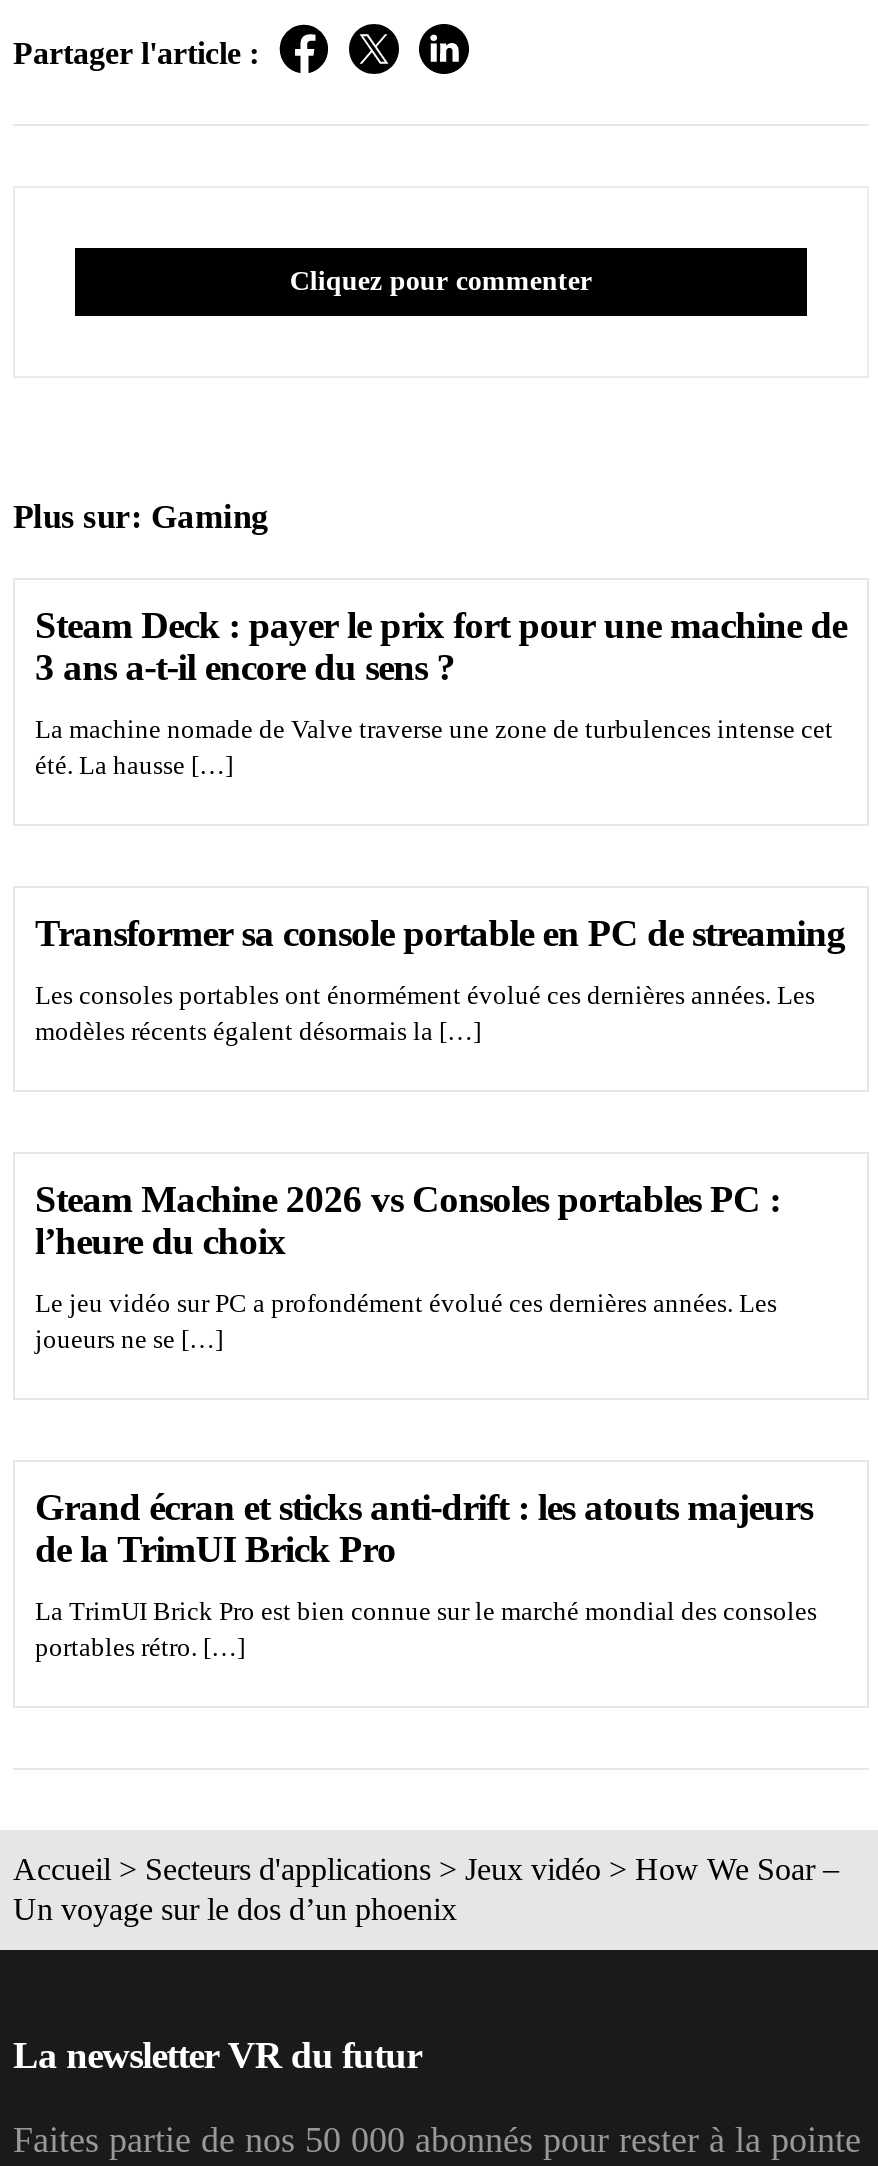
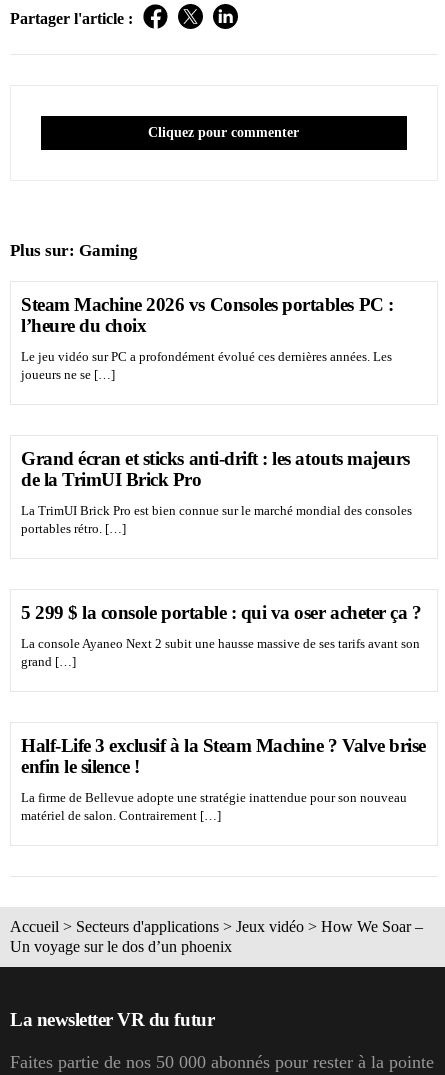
[35,604,847,780] Steam Deck : payer le prix fort pour une machine de | 3 ans a-t-il encore du sens ? | La machine nomade de Valve traverse une zone de turbulences intense cet | été. La hausse […] -> none
[35,912,845,1046] Transformer sa console portable en PC de streaming | Les consoles portables ont énormément évolué ces dernières années. Les | modèles récents égalent désormais la […] -> none
moved [35,1178,817,1662] -> [21,294,412,536]: Steam Machine 2026 vs Consoles portables PC : | l’heure du choix | Le jeu vidéo sur PC a profondément évolué ces dernières années. Les | joueurs ne se […] | Grand écran et sticks anti-drift : les atouts majeurs | de la TrimUI Brick Pro | La TrimUI Brick Pro est bien connue sur le marché mondial des consoles | portables rétro. […]
none -> [21,602,421,669] 5 299 $ la console portable : qui va oser acheter ça ? | La console Ayaneo Next 2 subit une hausse massive de ses tarifs avant son | grand […]
none -> [21,735,426,823] Half-Life 3 exclusif à la Steam Machine ? Valve brise | enfin le silence ! | La firme de Bellevue adopte une stratégie inattendue pour son nouveau | matériel de salon. Contrairement […]

